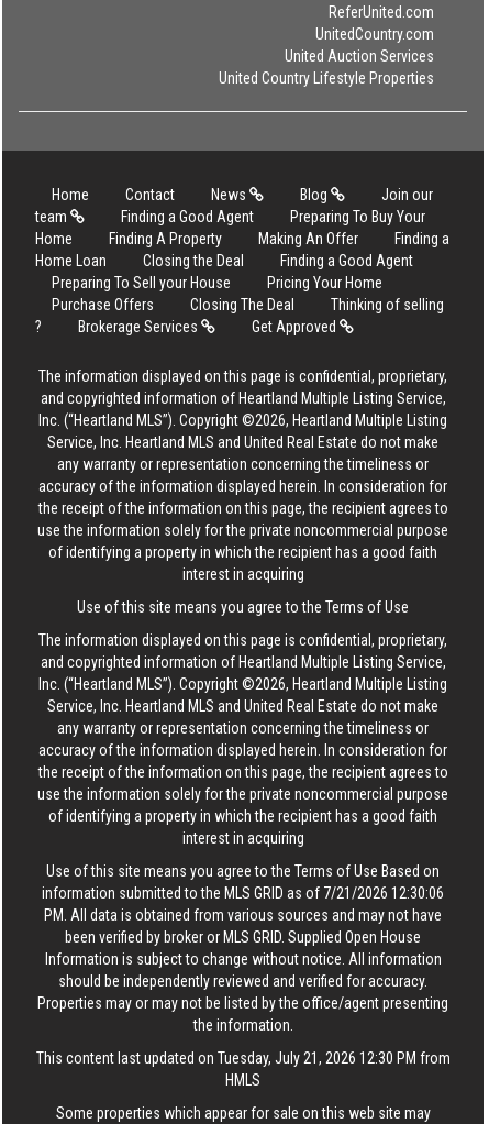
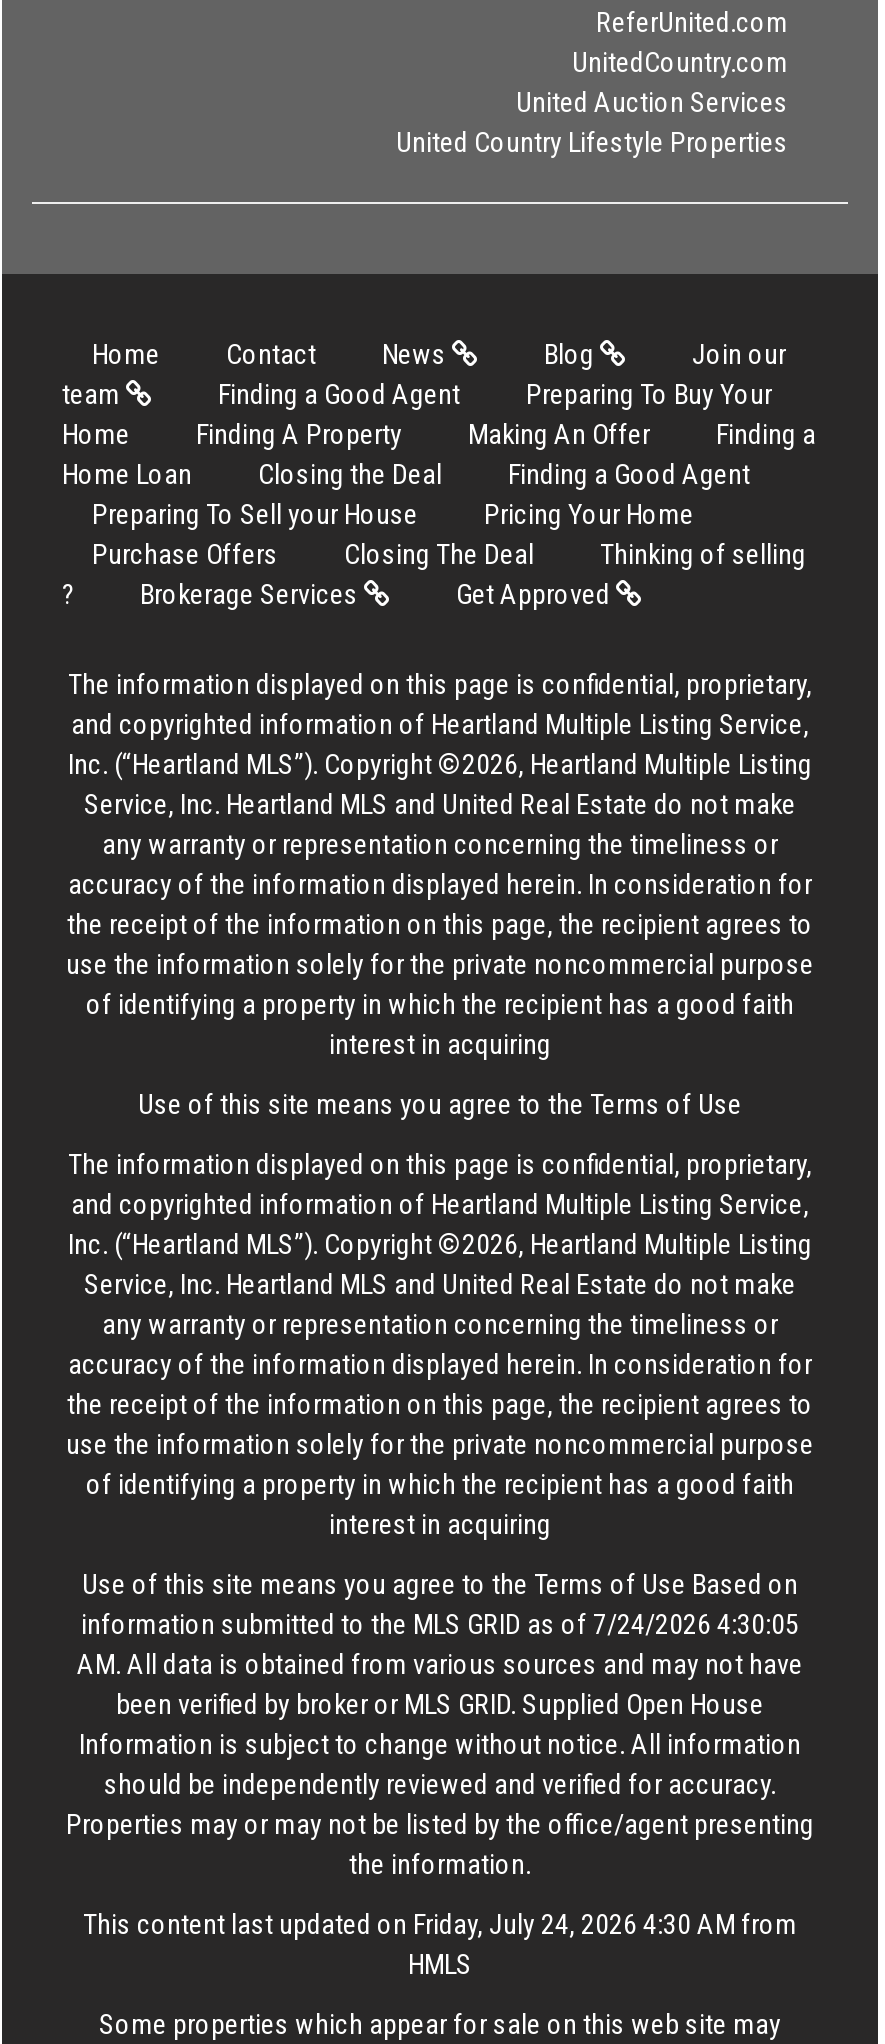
[42,884,444,902] information submitted to the MLS GRID as of 7/21/2026 12:30:06 -> [81,1608,799,1640] information submitted to the MLS GRID as of 7/24/2026 4:30:05
[44,906,442,924] PM. All data is obtained from various sources and may not have -> [77,1648,803,1680] AM. All data is obtained from various sources and may not have
[36,1049,450,1067] This content last updated on Tuesday, July 21, 2026 12:30 PM from -> [83,1908,797,1940] This content last updated on Friday, July 24, 2026 4:30 AM from

